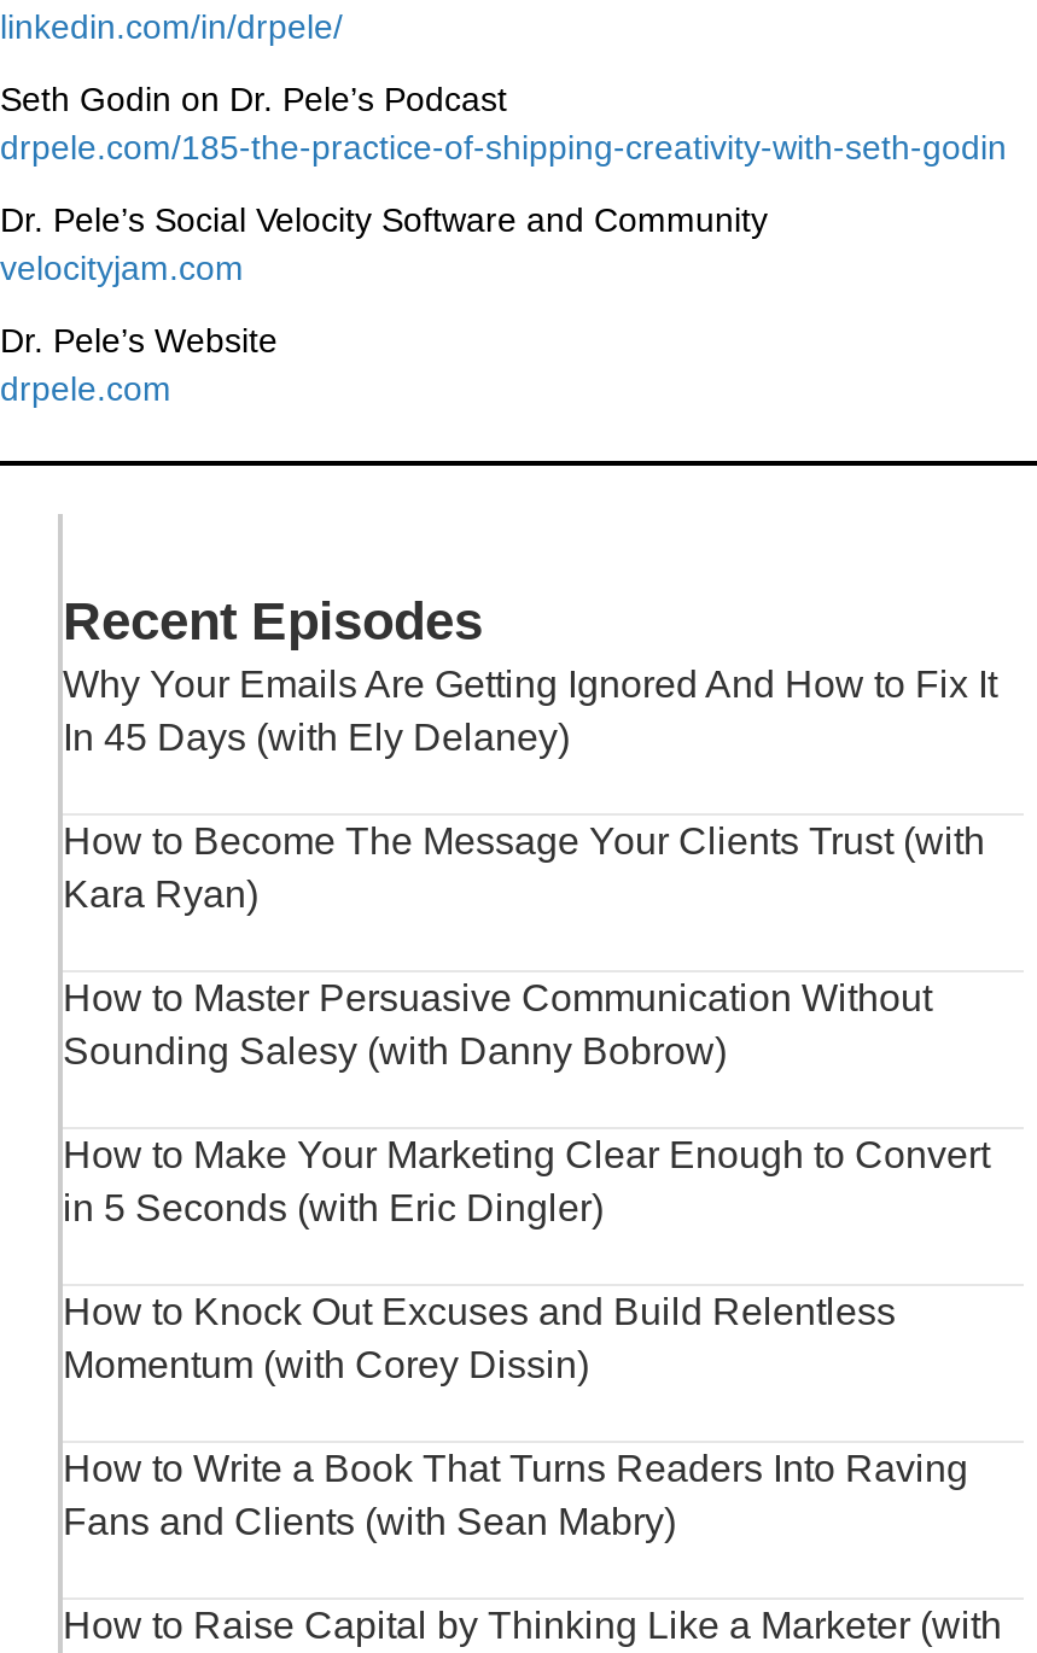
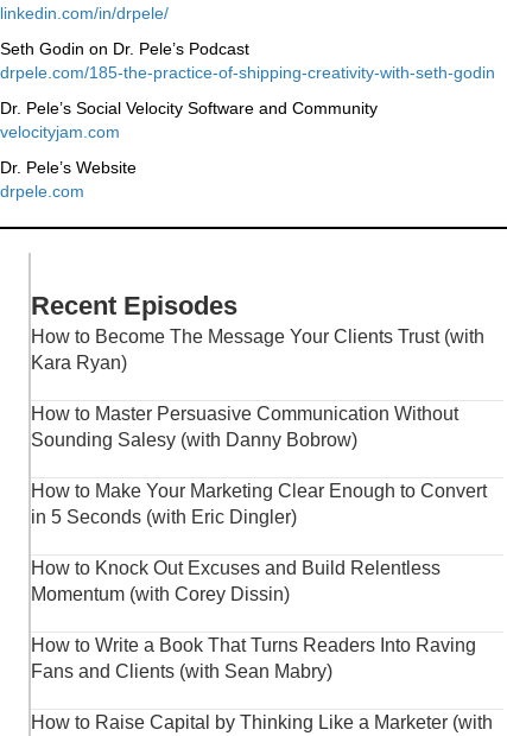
[63,664,997,758] Why Your Emails Are Getting Ignored And How to Fix It | In 45 Days (with Ely Delaney) -> none

